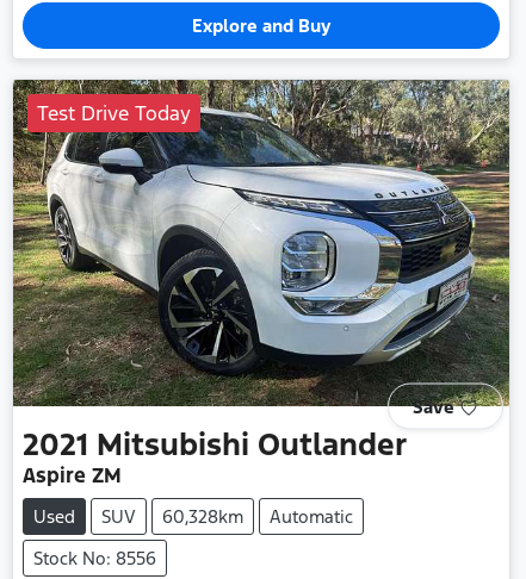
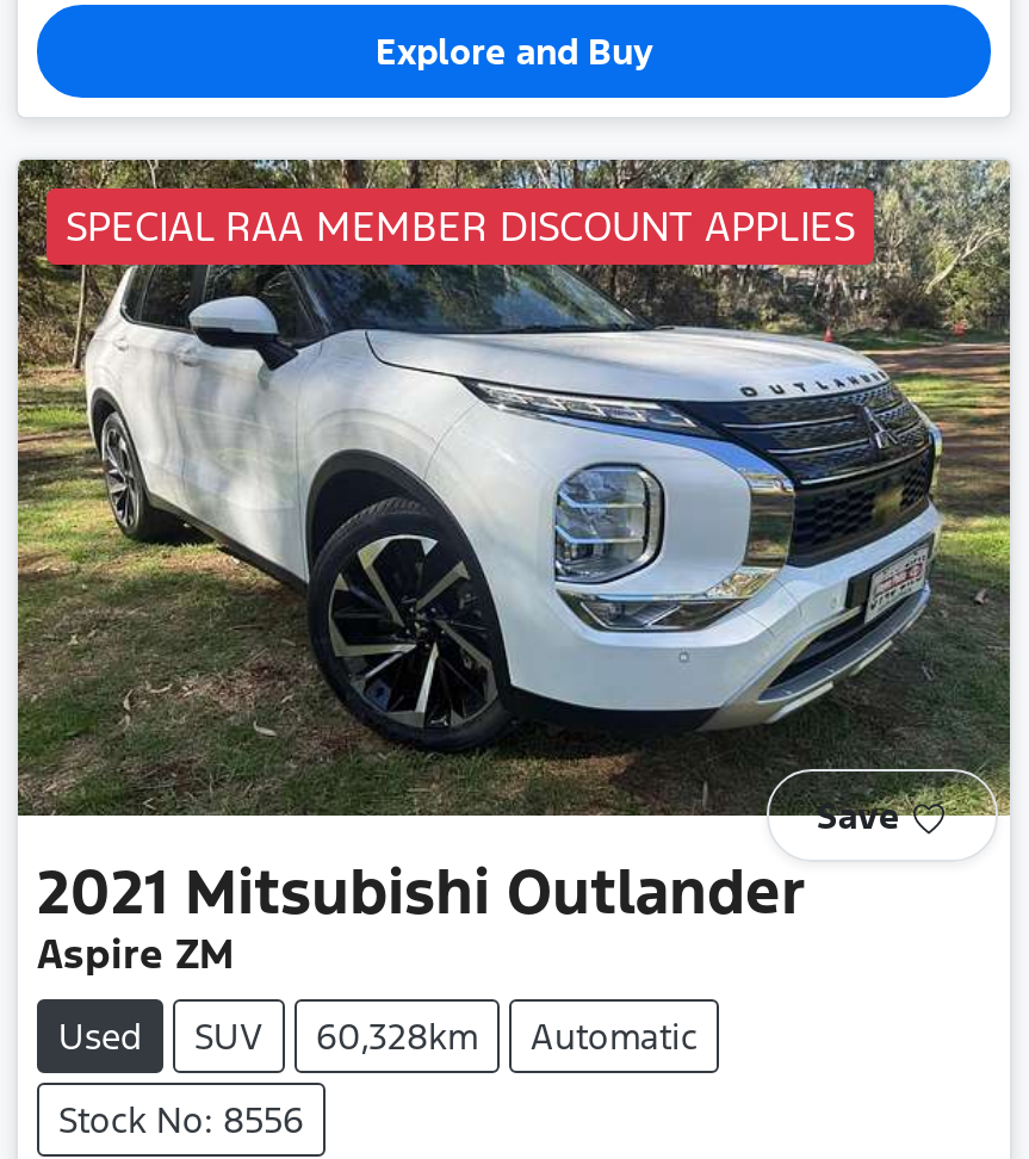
[37,100,191,126] Test Drive Today -> [66,201,855,254] SPECIAL RAA MEMBER DISCOUNT APPLIES

